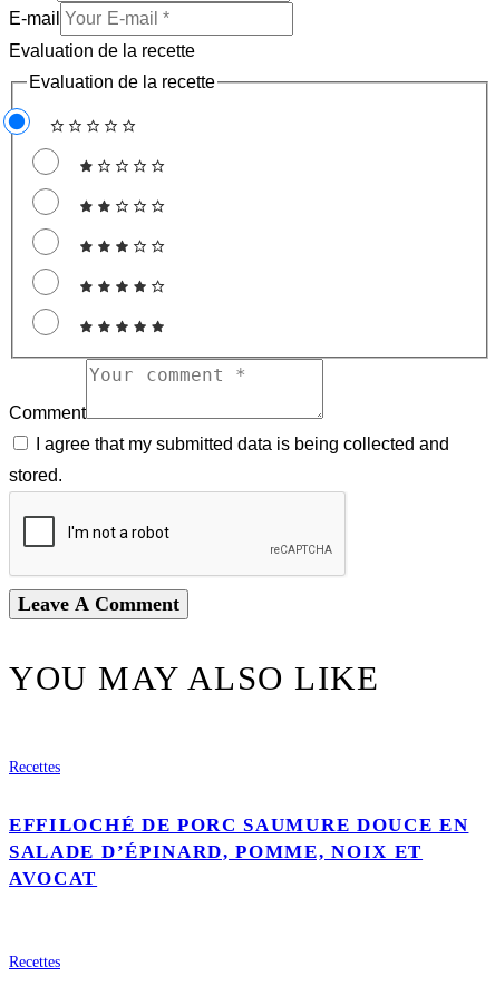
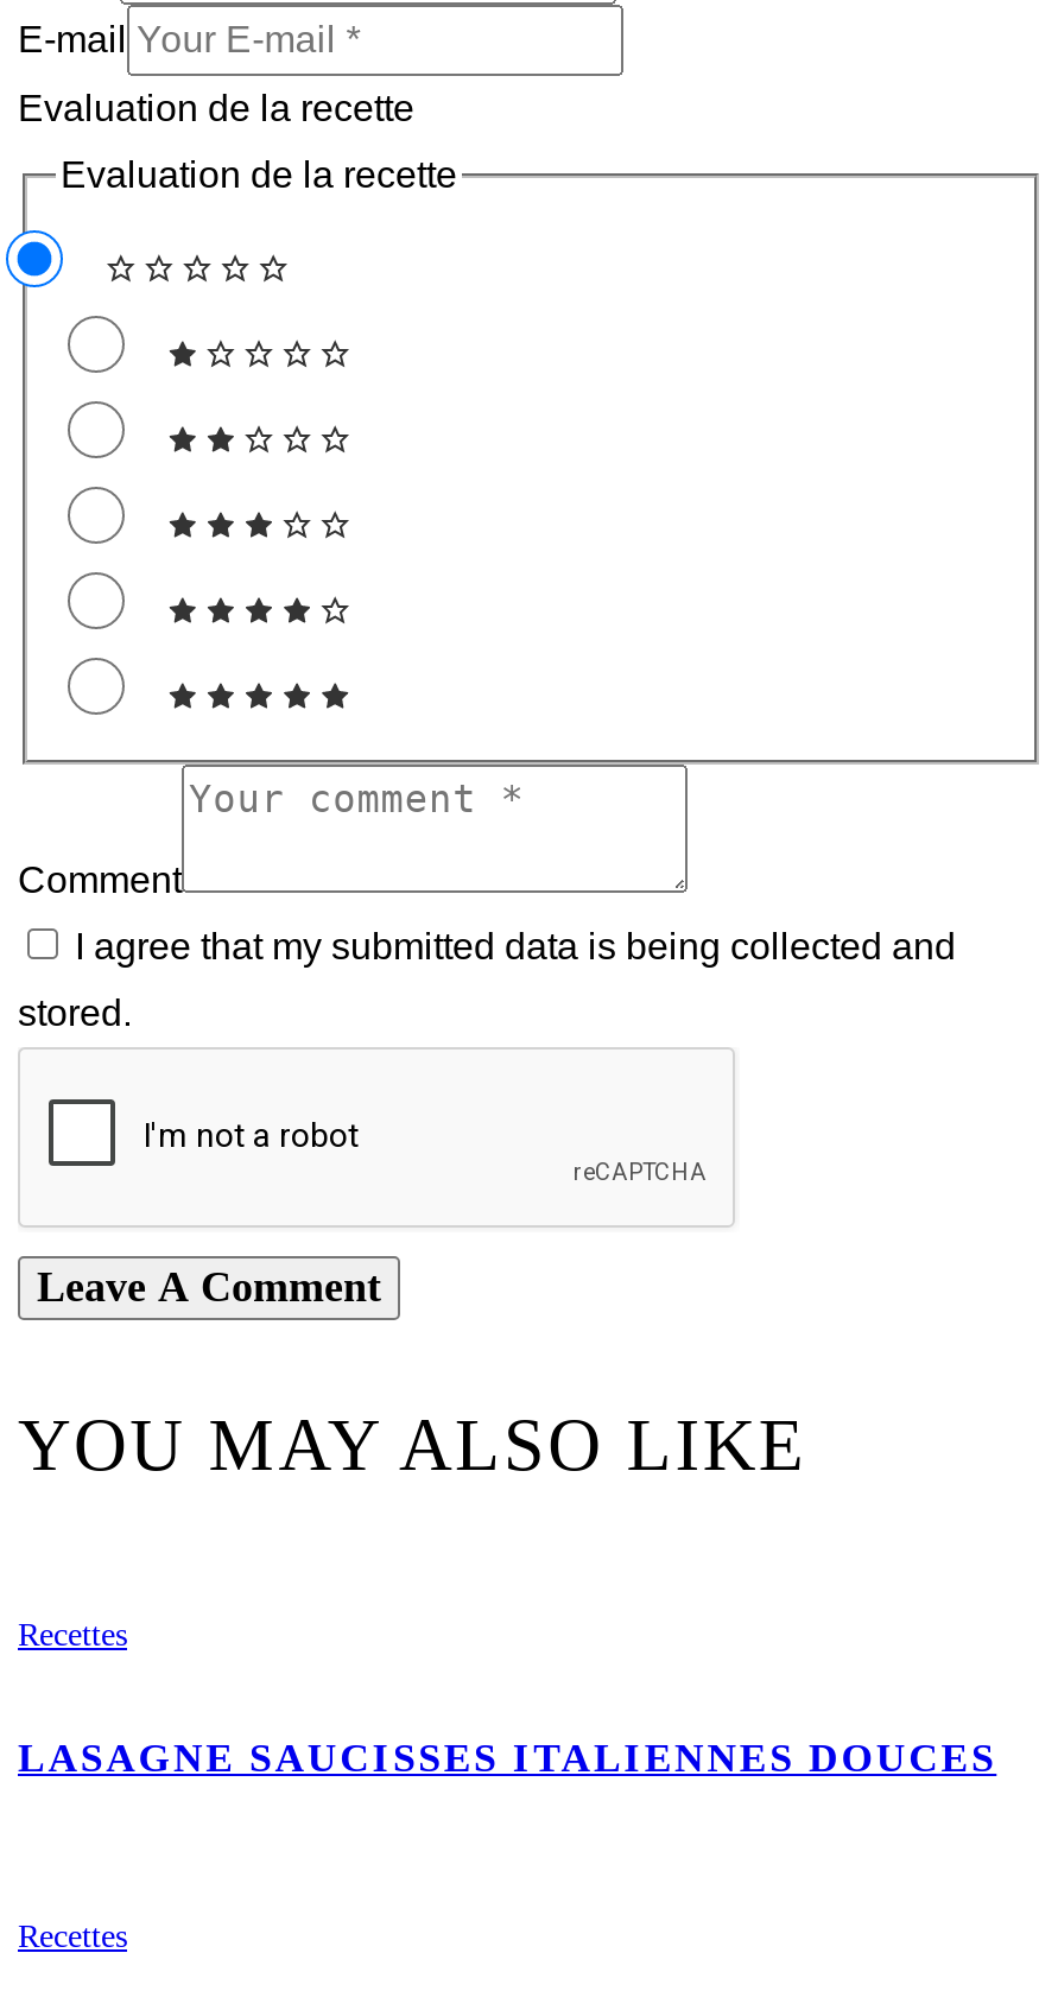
[9,814,469,889] EFFILOCHÉ DE PORC SAUMURE DOUCE EN | SALADE D’ÉPINARD, POMME, NOIX ET | AVOCAT -> [18,1736,996,1781] LASAGNE SAUCISSES ITALIENNES DOUCES

